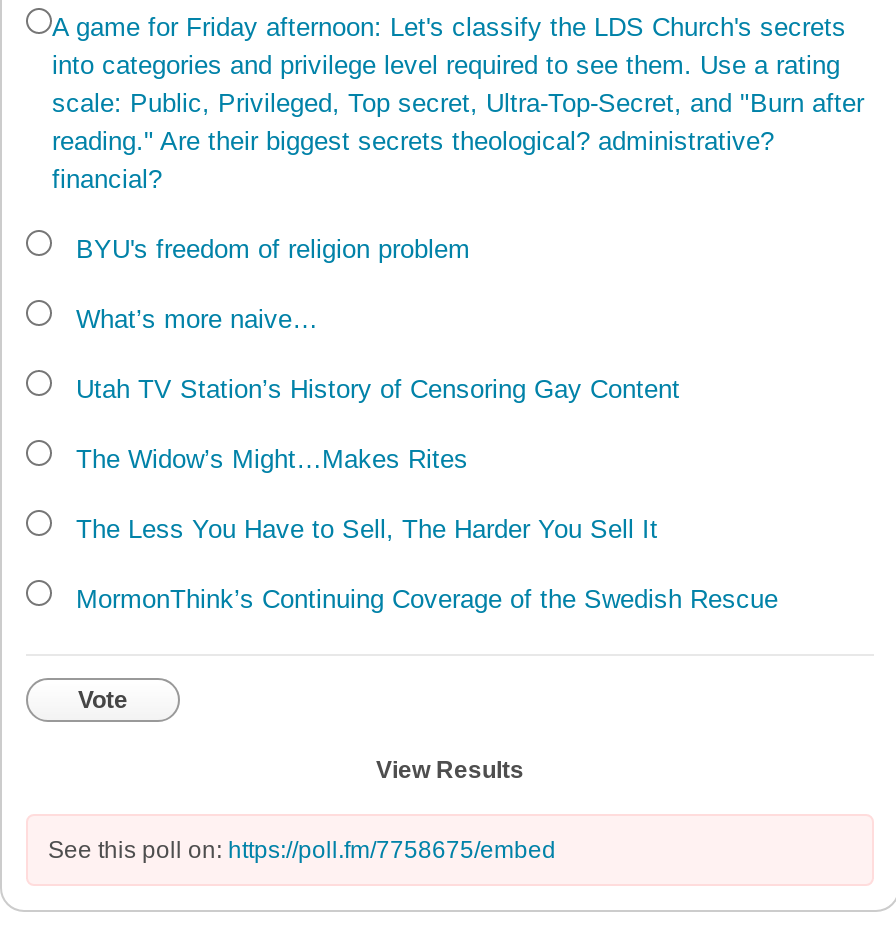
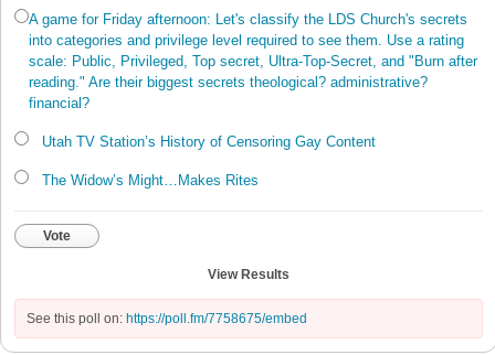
[76,234,470,334] BYU's freedom of religion problem | What’s more naive… -> none
[76,514,778,614] The Less You Have to Sell, The Harder You Sell It | MormonThink’s Continuing Coverage of the Swedish Rescue -> none

